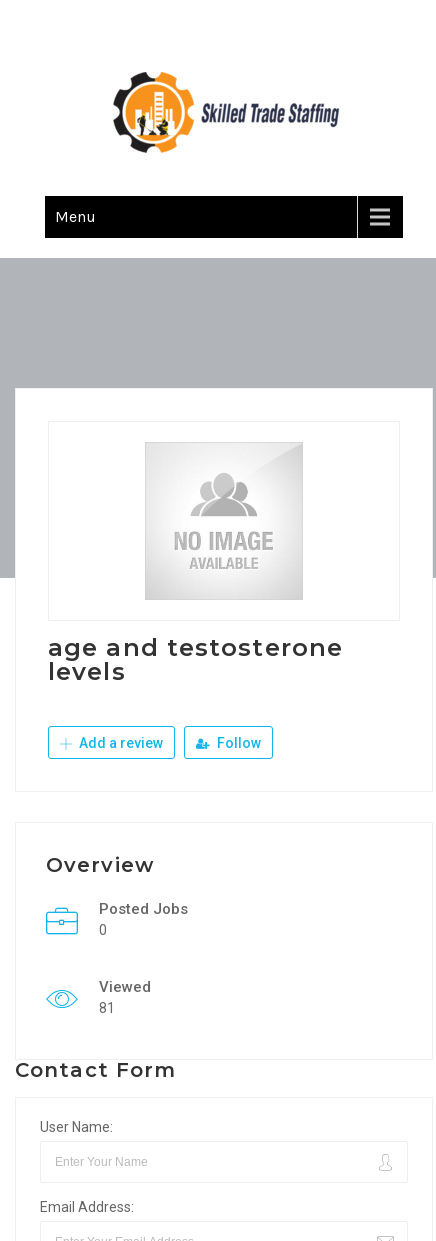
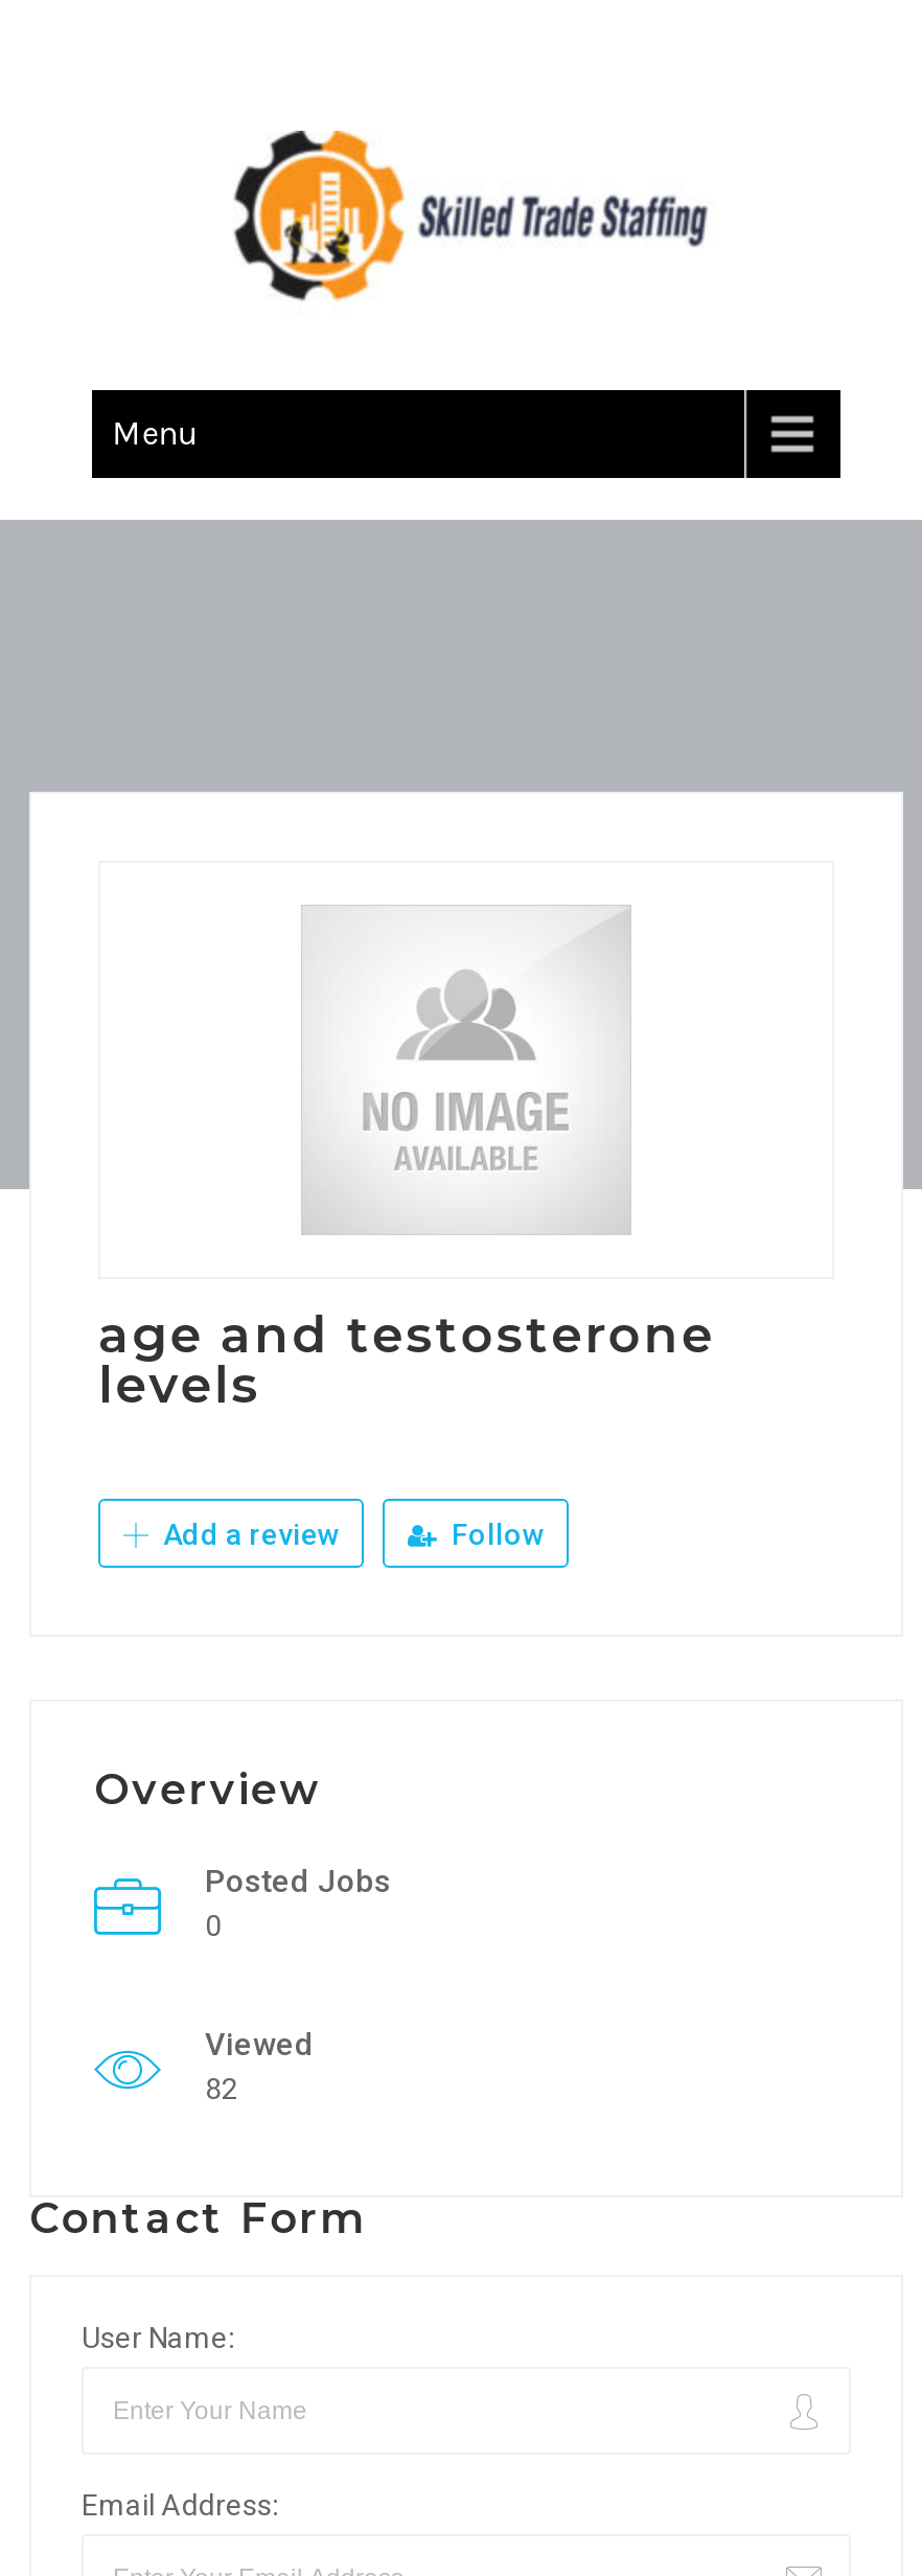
[99,1000,115,1016] 81 -> [205,2072,238,2105] 82

